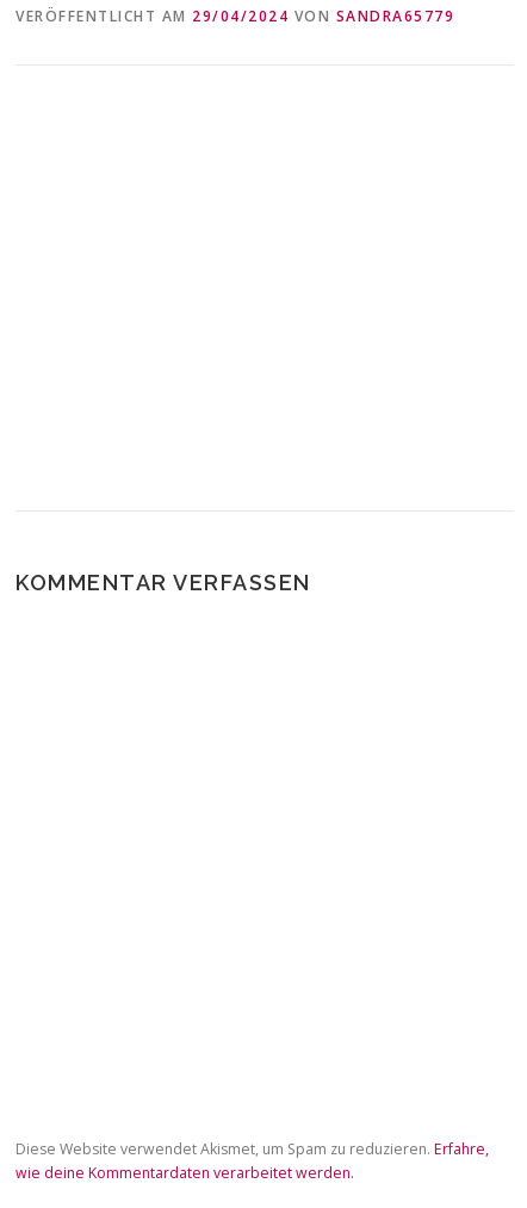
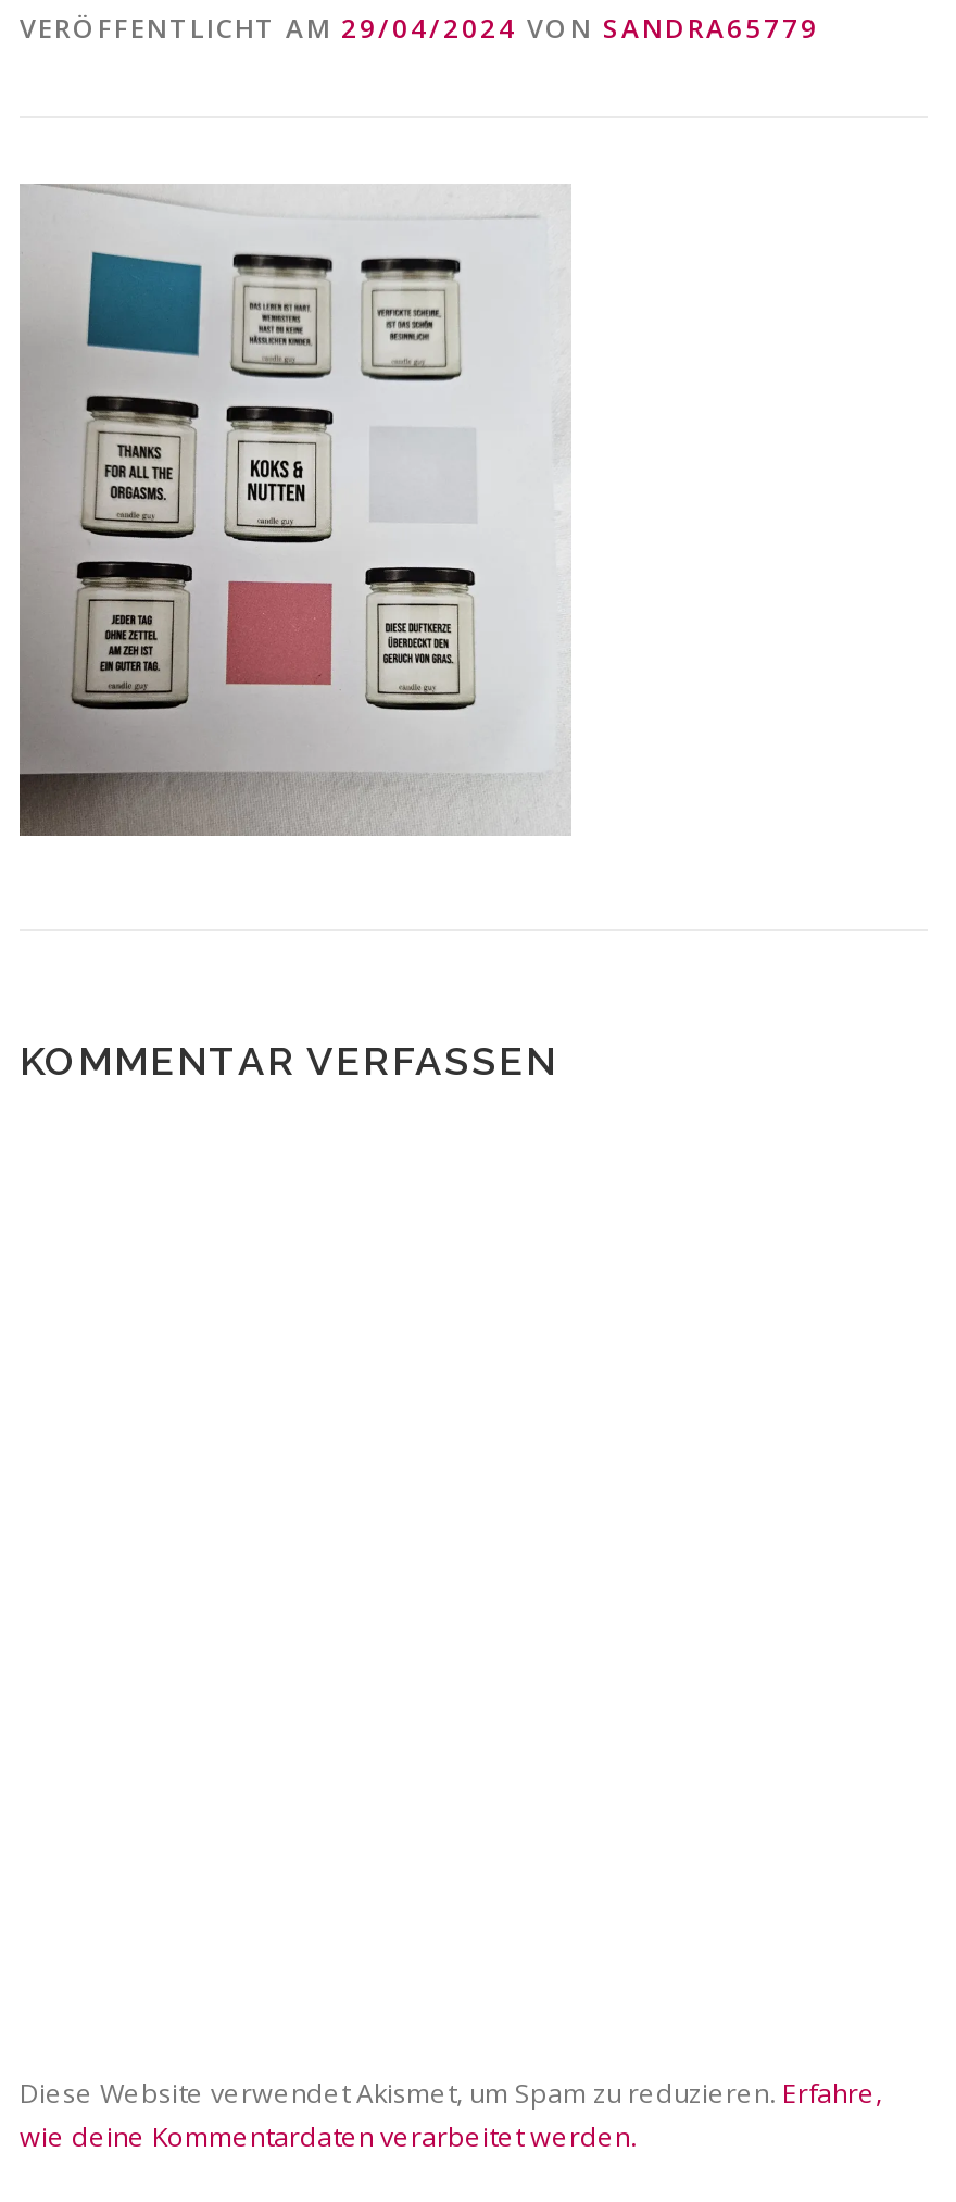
none -> [17,182,571,838] [image]

